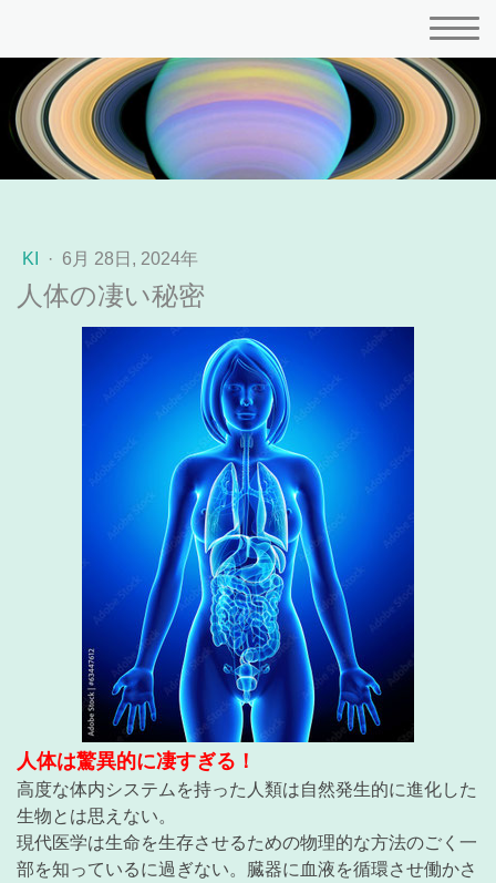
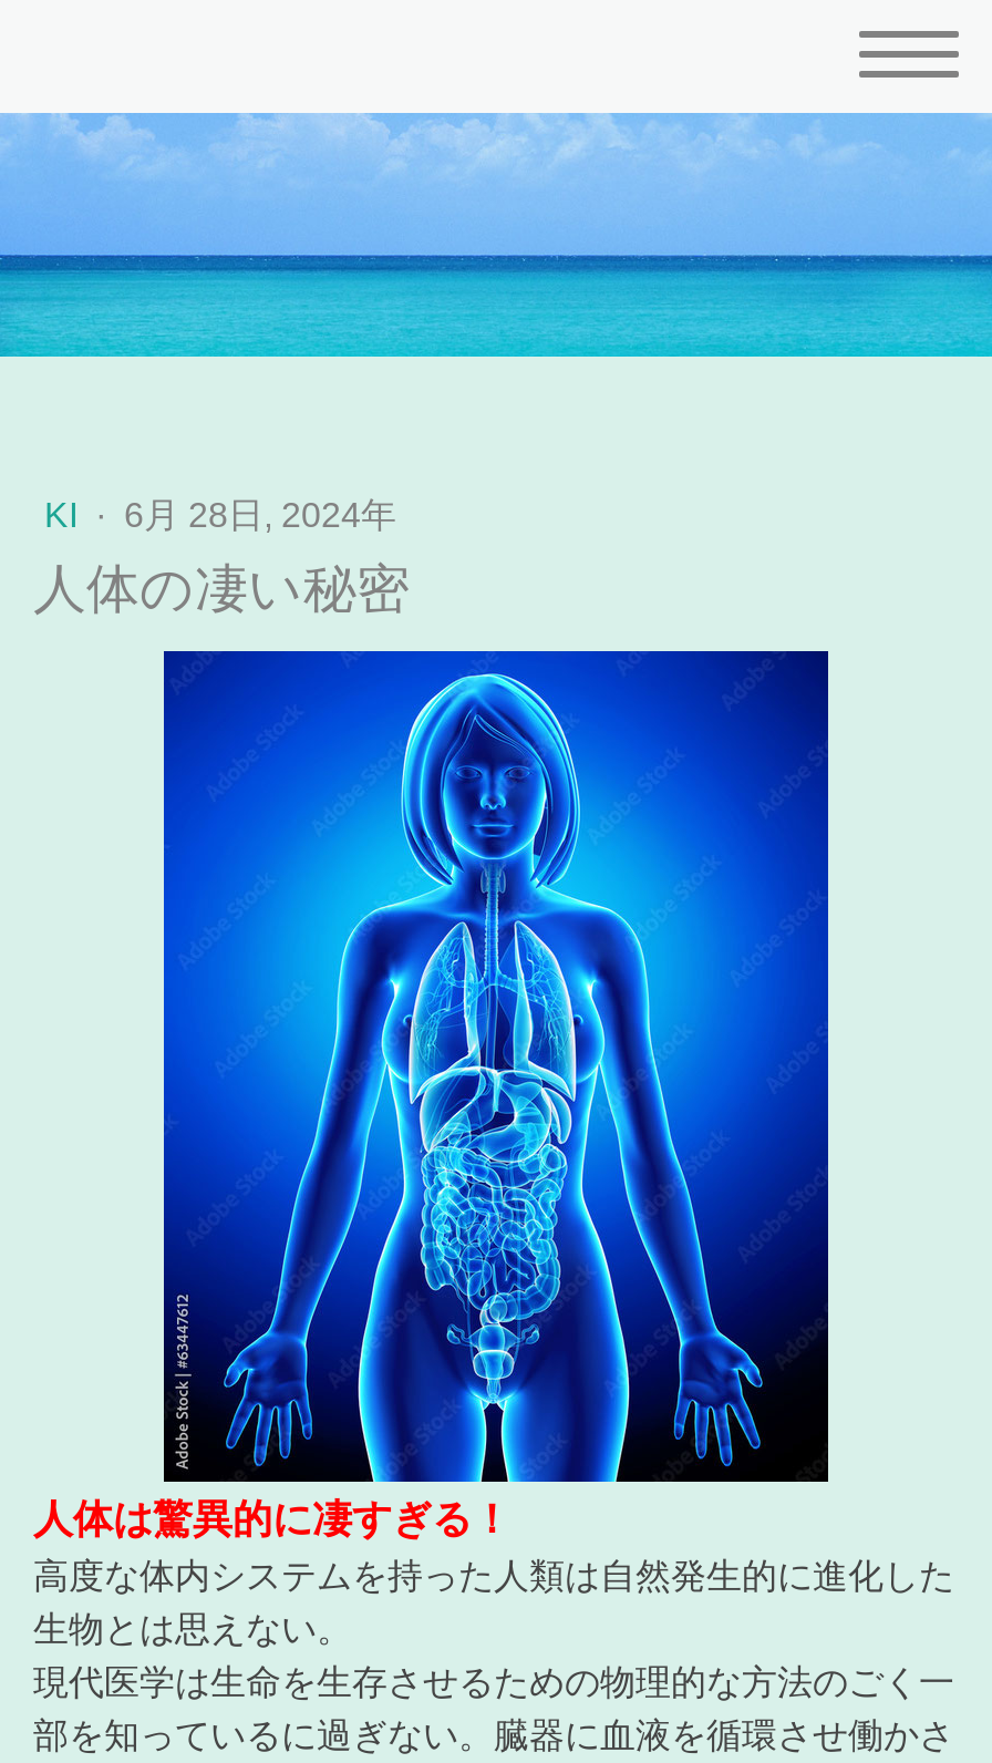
[3,57,493,181] [image] -> [7,111,985,359] [image]

